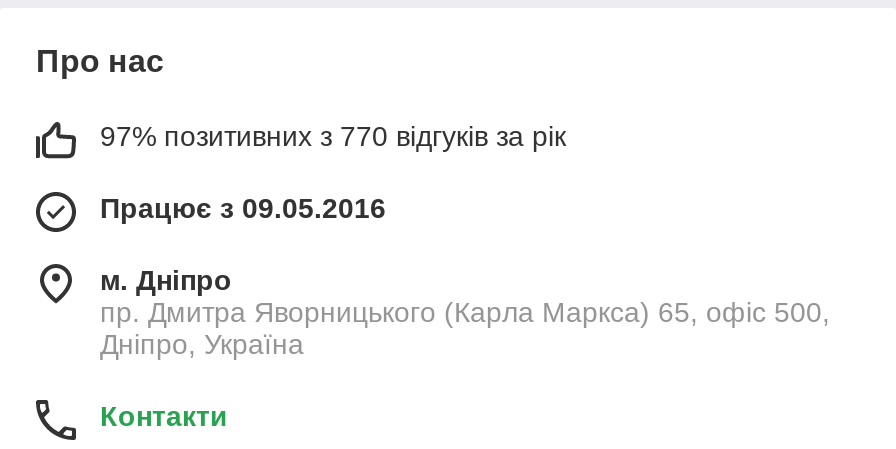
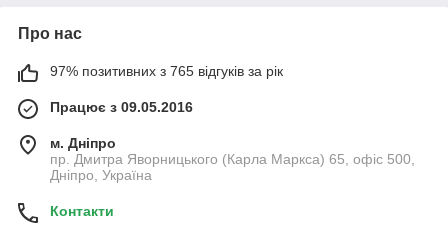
[100,120,566,152] 97% позитивних з 770 відгуків за рік -> [50,63,283,79] 97% позитивних з 765 відгуків за рік

